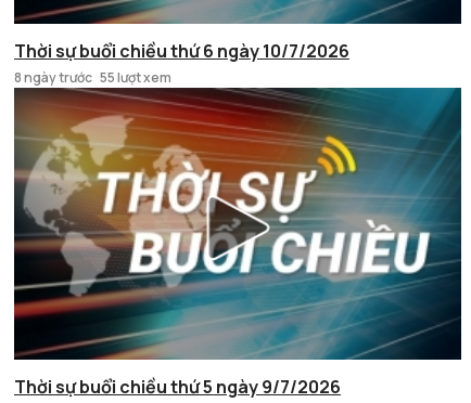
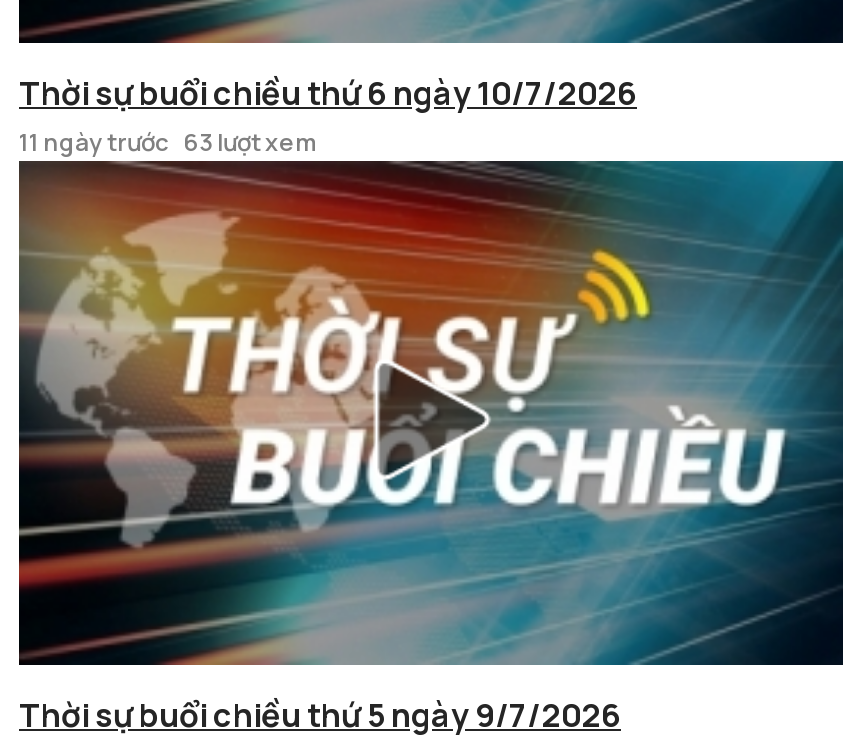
[14,68,171,86] 8 ngày trước 55 lượt xem -> [19,126,317,160] 11 ngày trước 63 lượt xem

